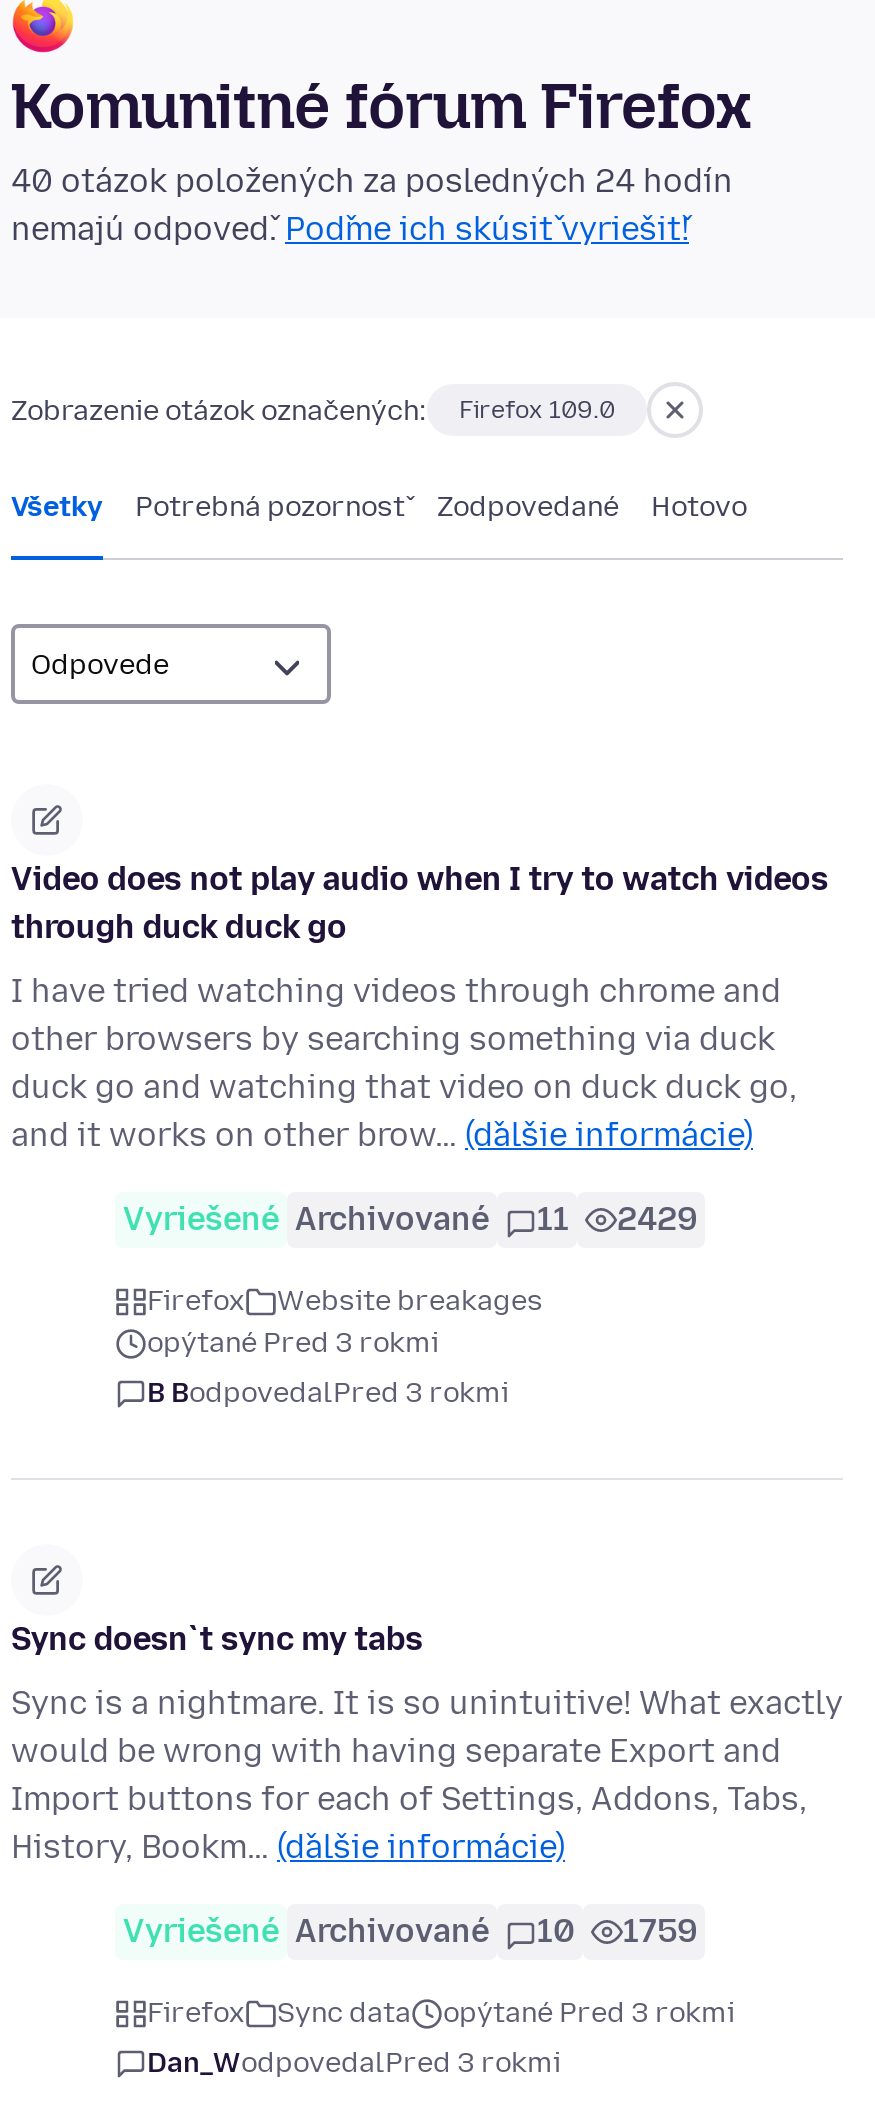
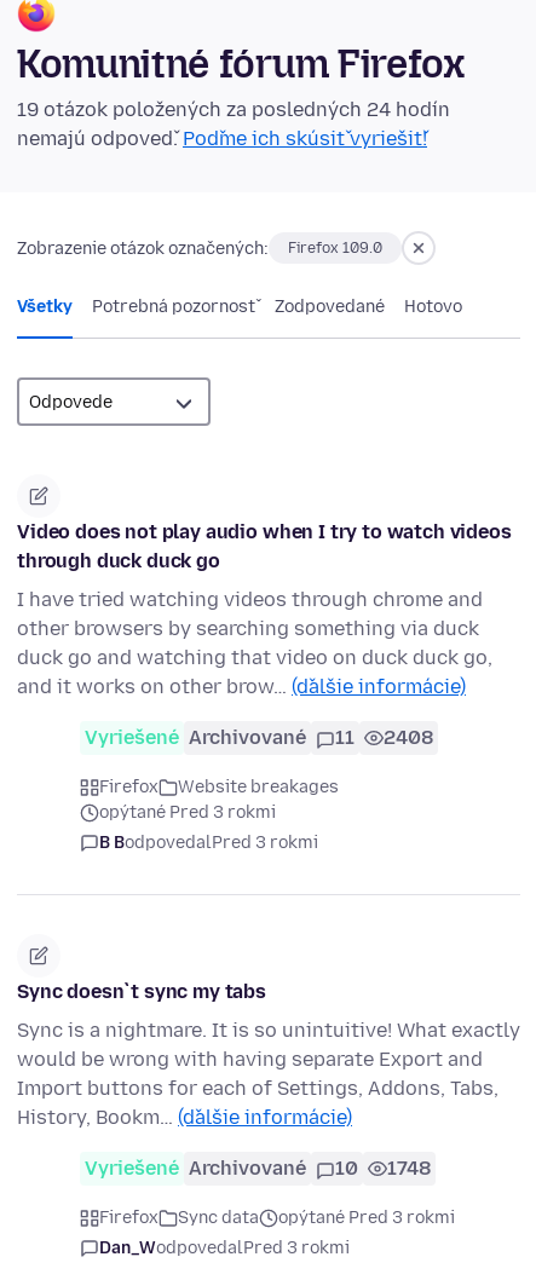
[11,163,733,201] 40 otázok položených za posledných 24 hodín -> [17,99,450,122] 19 otázok položených za posledných 24 hodín
[123,1201,697,1239] Vyriešené Archivované 11 2429 -> [85,727,433,749] Vyriešené Archivované 11 2408
[123,1913,697,1951] Vyriešené Archivované 10 1759 -> [85,1157,431,1180] Vyriešené Archivované 10 1748

